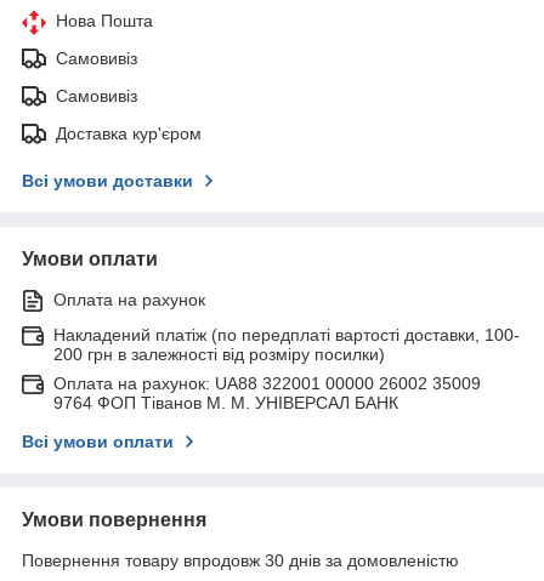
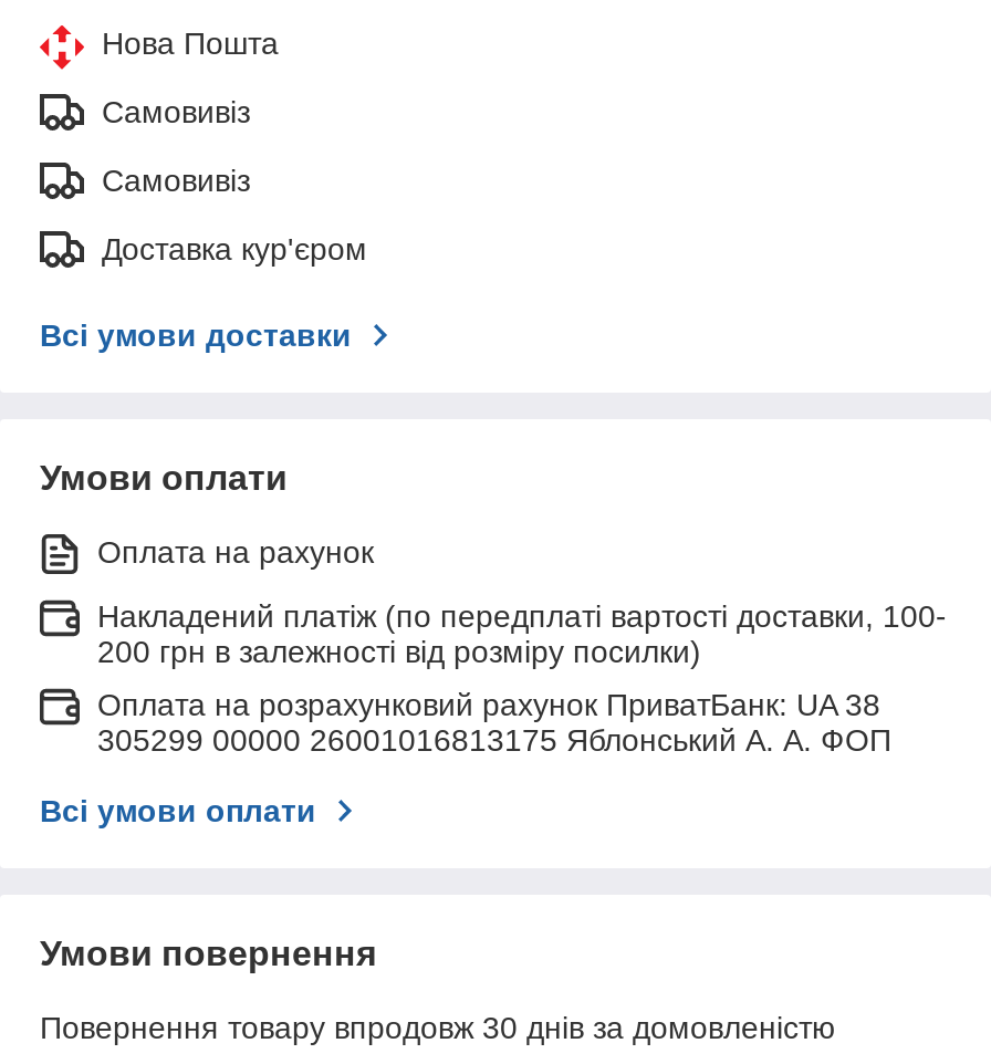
[53,373,481,412] Оплата на рахунок: UA88 322001 00000 26002 35009 | 9764 ФОП Тіванов М. М. УНІВЕРСАЛ БАНК -> [97,686,891,757] Оплата на розрахунковий рахунок ПриватБанк: UA 38 | 305299 00000 26001016813175 Яблонський А. А. ФОП

